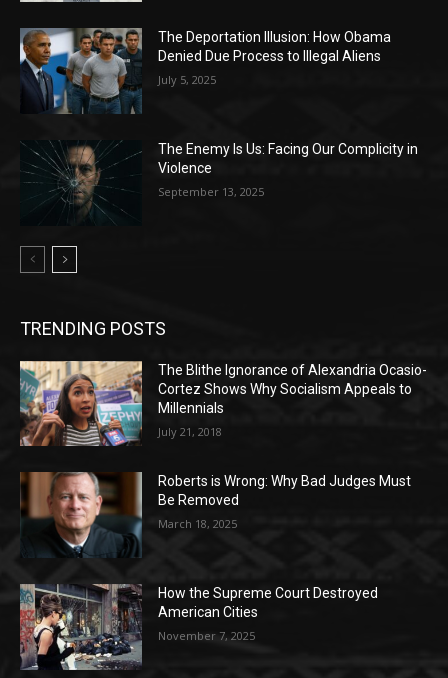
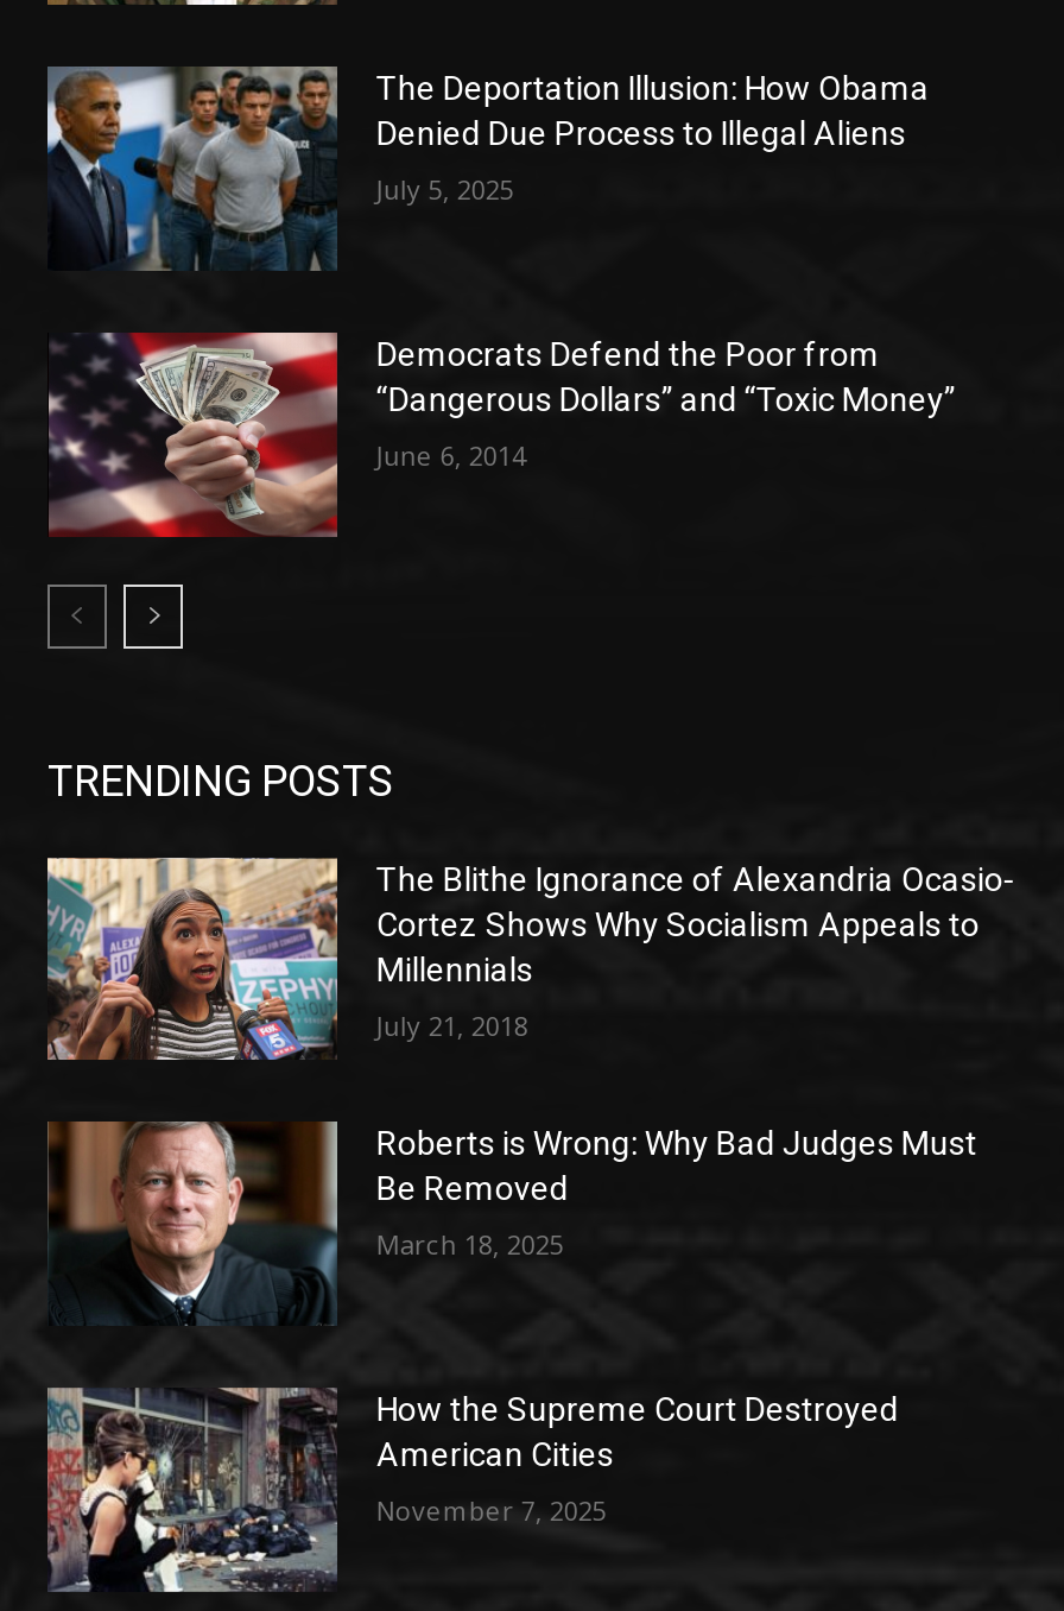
[20,140,418,226] [image] | The Enemy Is Us: Facing Our Complicity in | Violence -> [45,330,956,539] [image] | Democrats Defend the Poor from | “Dangerous Dollars” and “Toxic Money”
[158,184,264,199] September 13, 2025 -> [376,437,526,473] June 6, 2014

